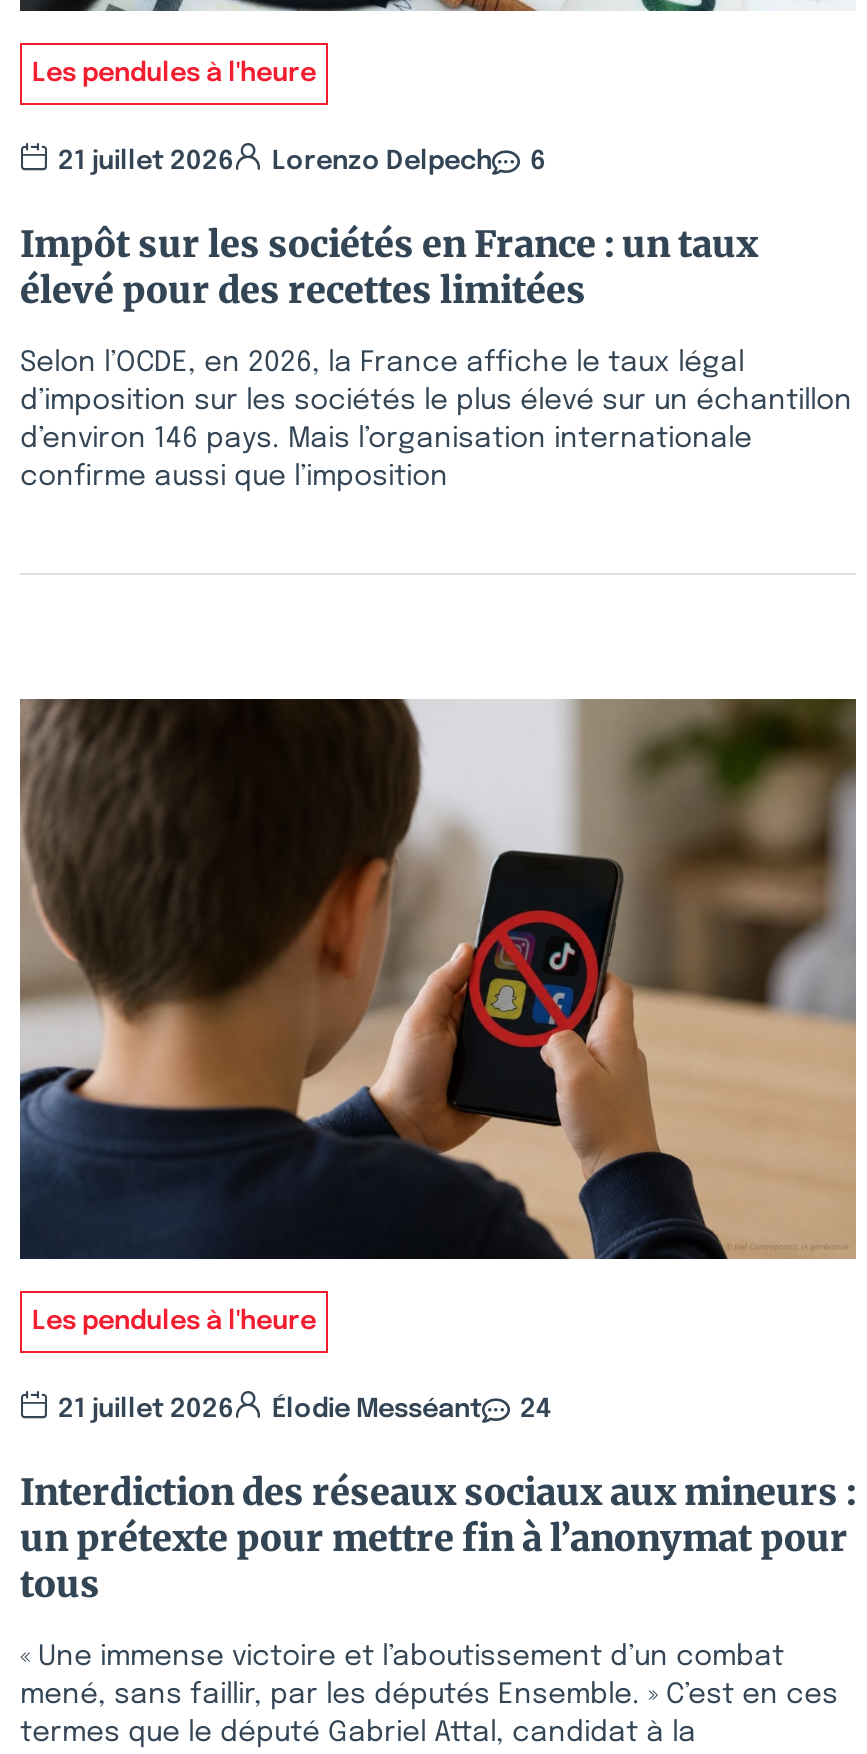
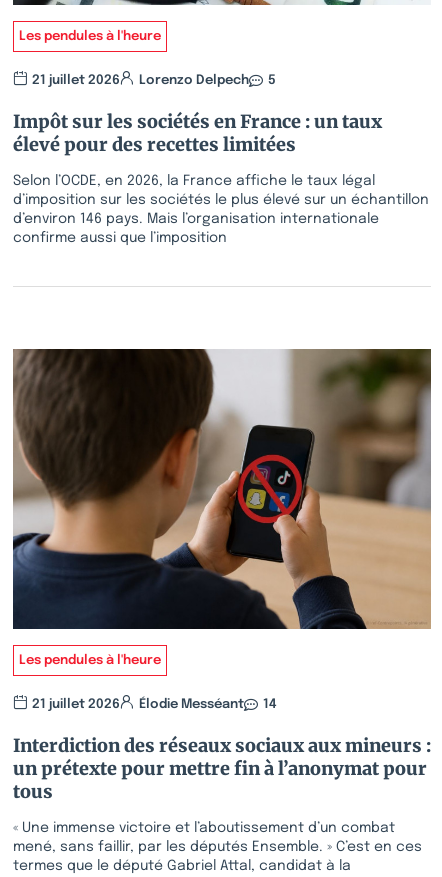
[58,148,546,174] 21 juillet 2026 Lorenzo Delpech 6 -> [32,74,276,87] 21 juillet 2026 Lorenzo Delpech 5
[58,1396,552,1422] 21 juillet 2026 Élodie Messéant 24 -> [32,698,277,711] 21 juillet 2026 Élodie Messéant 14

